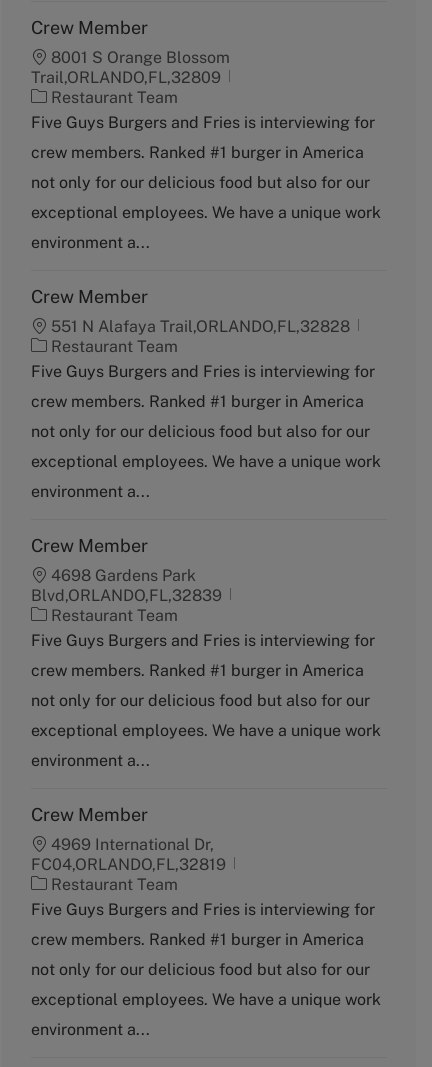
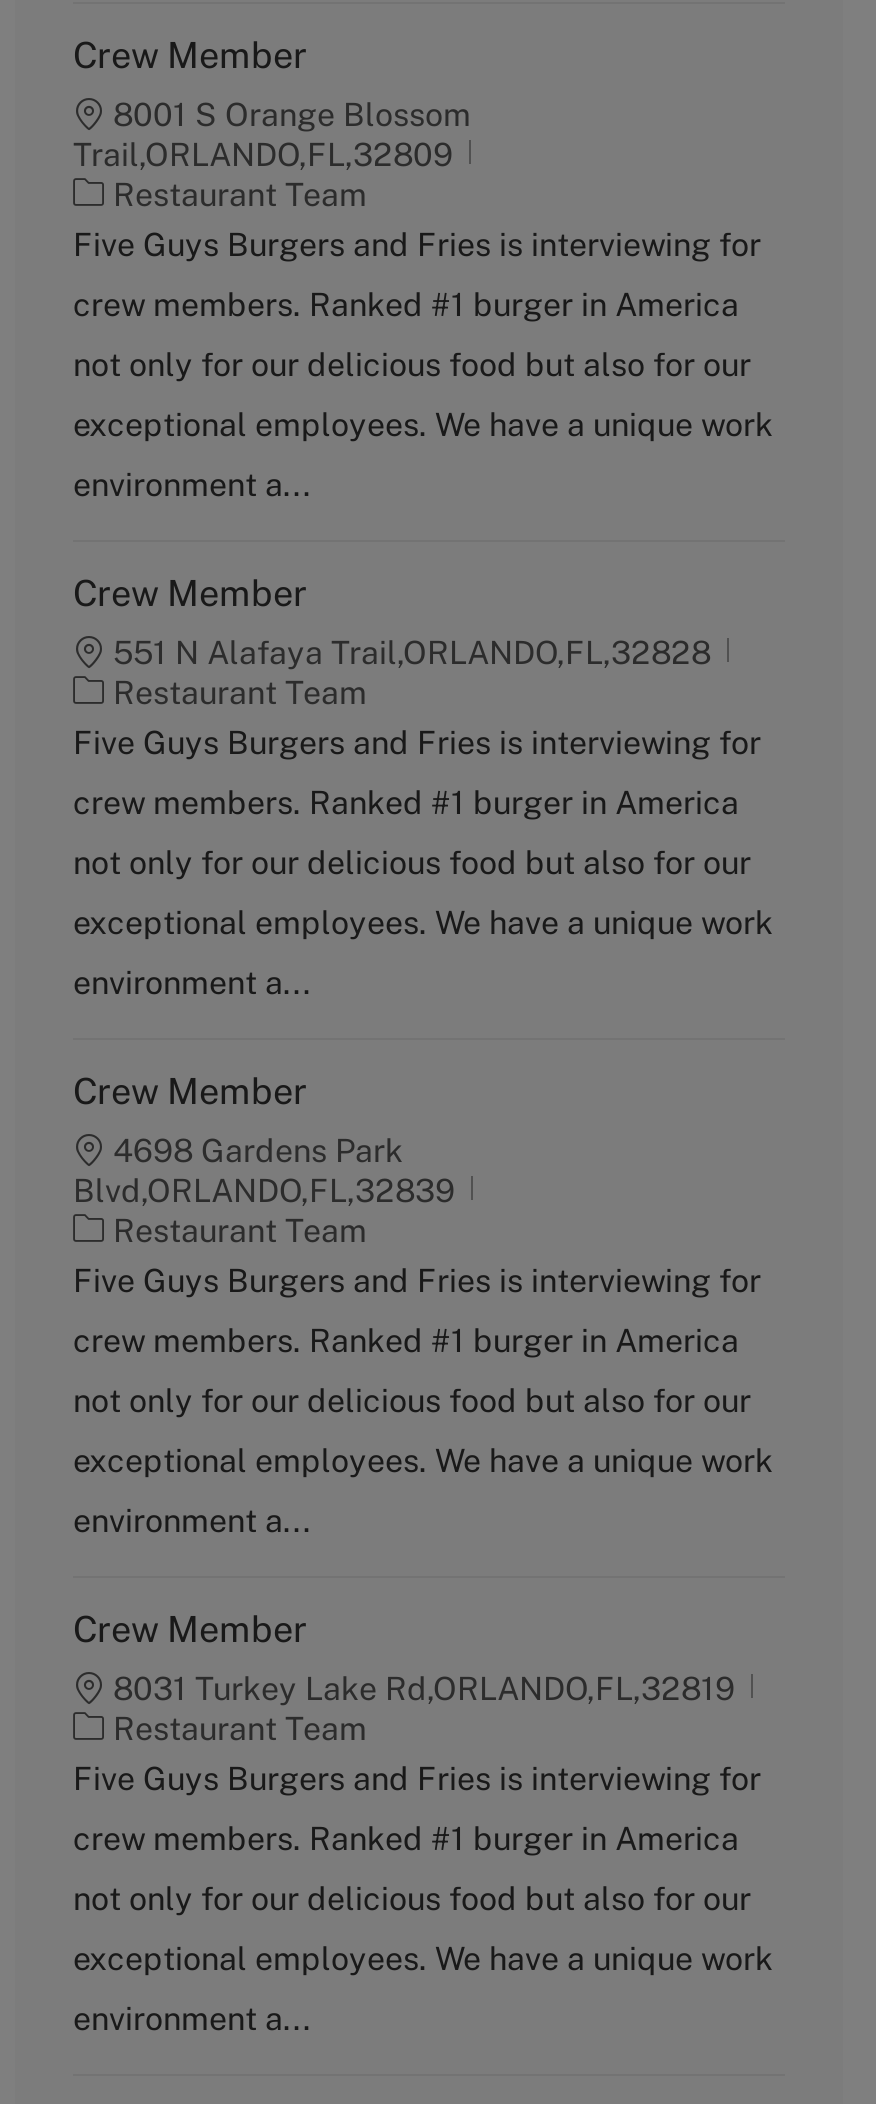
[31,835,226,874] 4969 International Dr, | FC04,ORLANDO,FL,32819 -> [113,1670,735,1708] 8031 Turkey Lake Rd,ORLANDO,FL,32819

